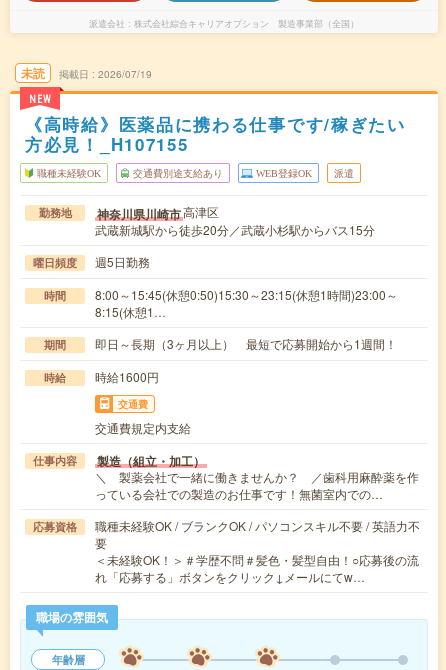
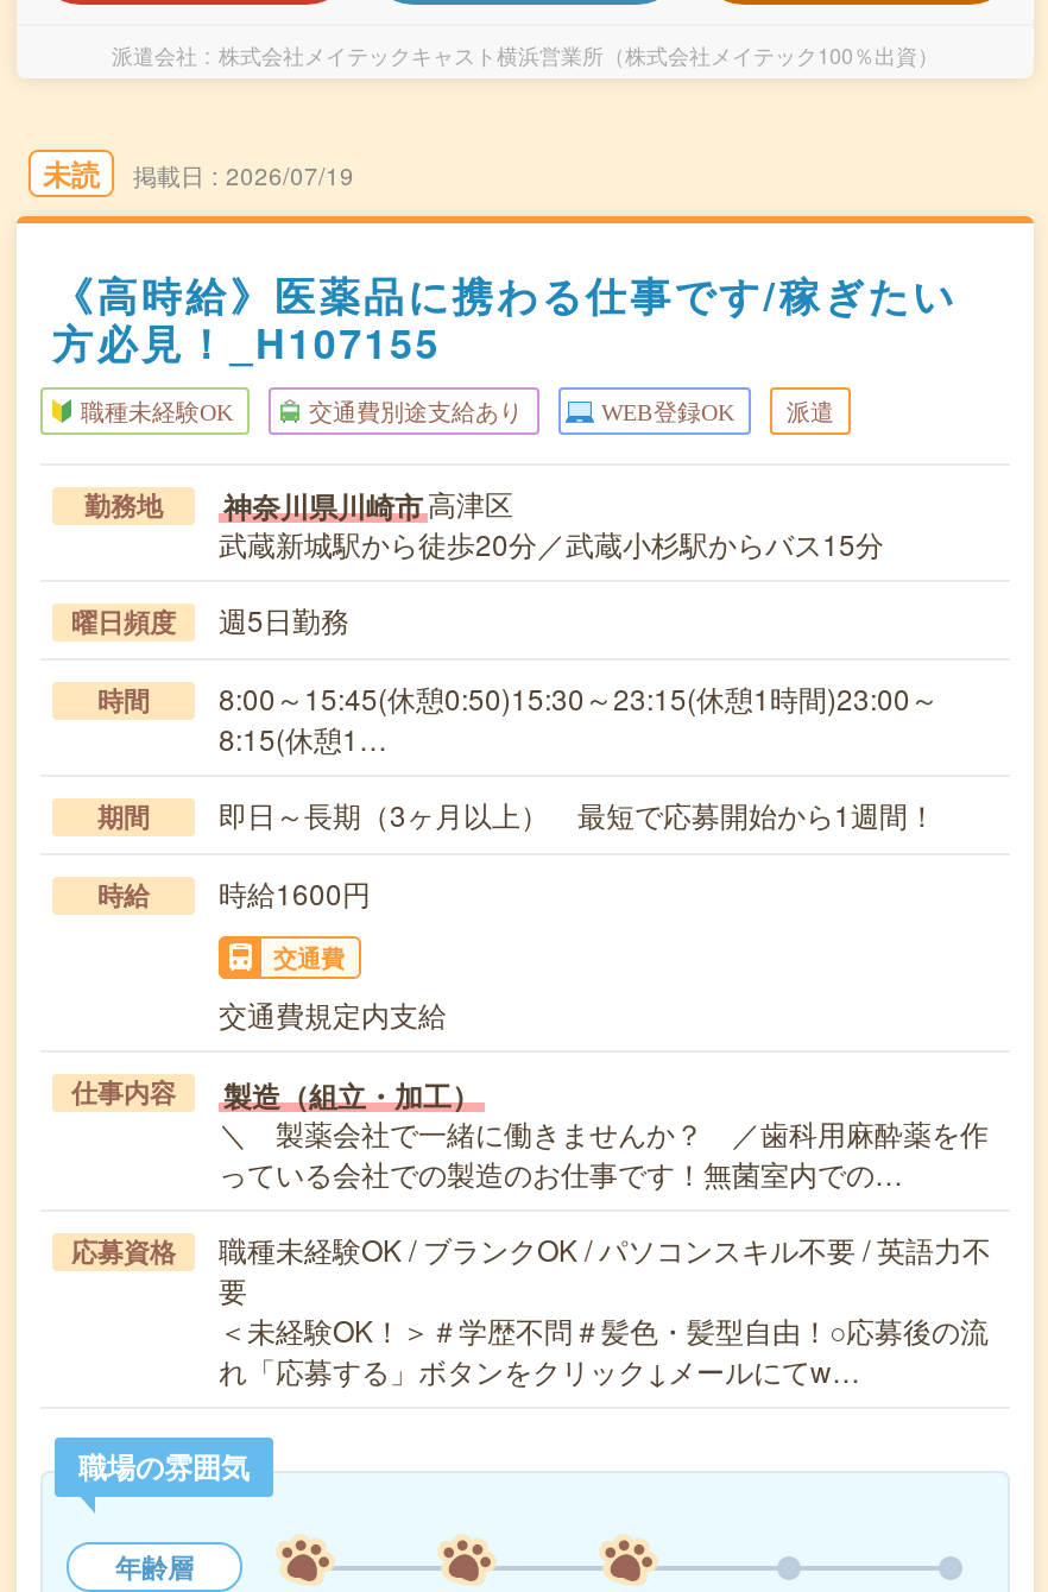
[134,17,359,30] 株式会社綜合キャリアオプション 製造事業部（全国） -> [219,41,939,72] 株式会社メイテックキャスト横浜営業所（株式会社メイテック100％出資）
[29,94,52,105] NEW -> none

